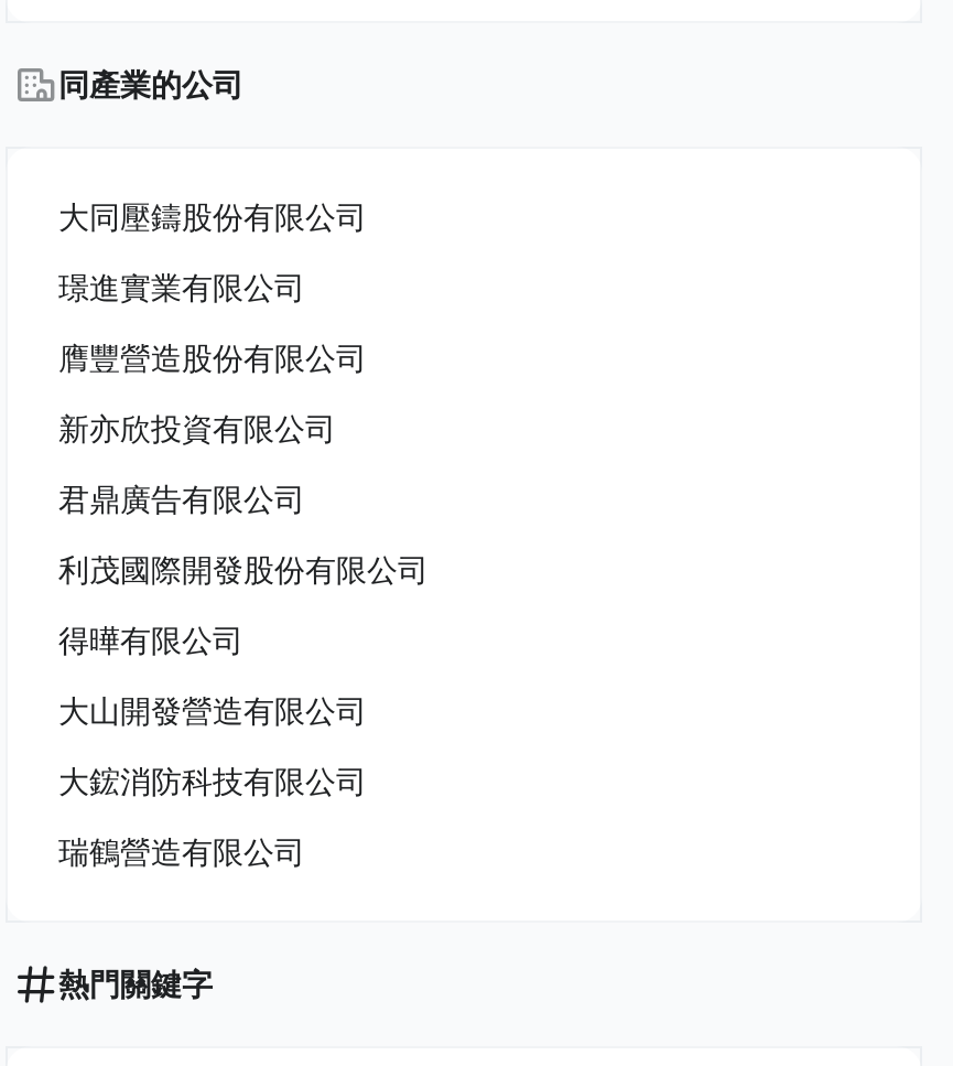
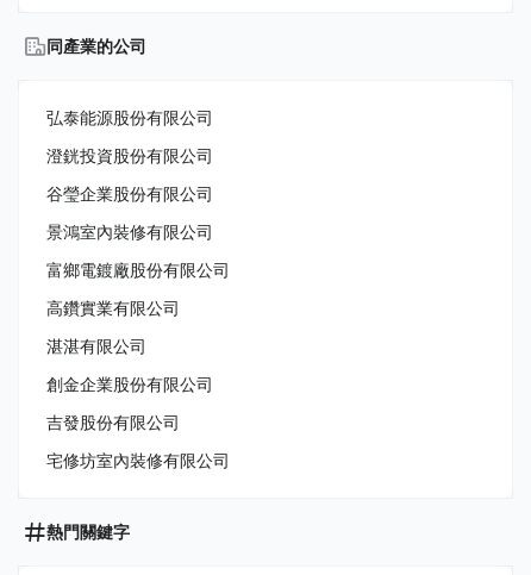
[58,198,367,235] 大同壓鑄股份有限公司 -> [46,107,213,127] 弘泰能源股份有限公司
[58,268,305,306] 璟進實業有限公司 -> [46,145,213,166] 澄銧投資股份有限公司
[58,339,367,376] 膺豐營造股份有限公司 -> [46,183,213,204] 谷瑩企業股份有限公司
[58,409,336,447] 新亦欣投資有限公司 -> [46,222,213,242] 景鴻室內裝修有限公司
[58,480,305,517] 君鼎廣告有限公司 -> [46,260,230,280] 富鄉電鍍廠股份有限公司
[58,550,429,588] 利茂國際開發股份有限公司 -> [46,298,180,318] 高鑽實業有限公司
[58,621,243,658] 得曄有限公司 -> [46,336,146,356] 湛湛有限公司
[58,691,367,729] 大山開發營造有限公司 -> [46,374,213,394] 創金企業股份有限公司
[58,762,367,799] 大鋐消防科技有限公司 -> [46,412,180,432] 吉發股份有限公司
[58,833,305,870] 瑞鶴營造有限公司 -> [46,450,230,470] 宅修坊室內裝修有限公司

